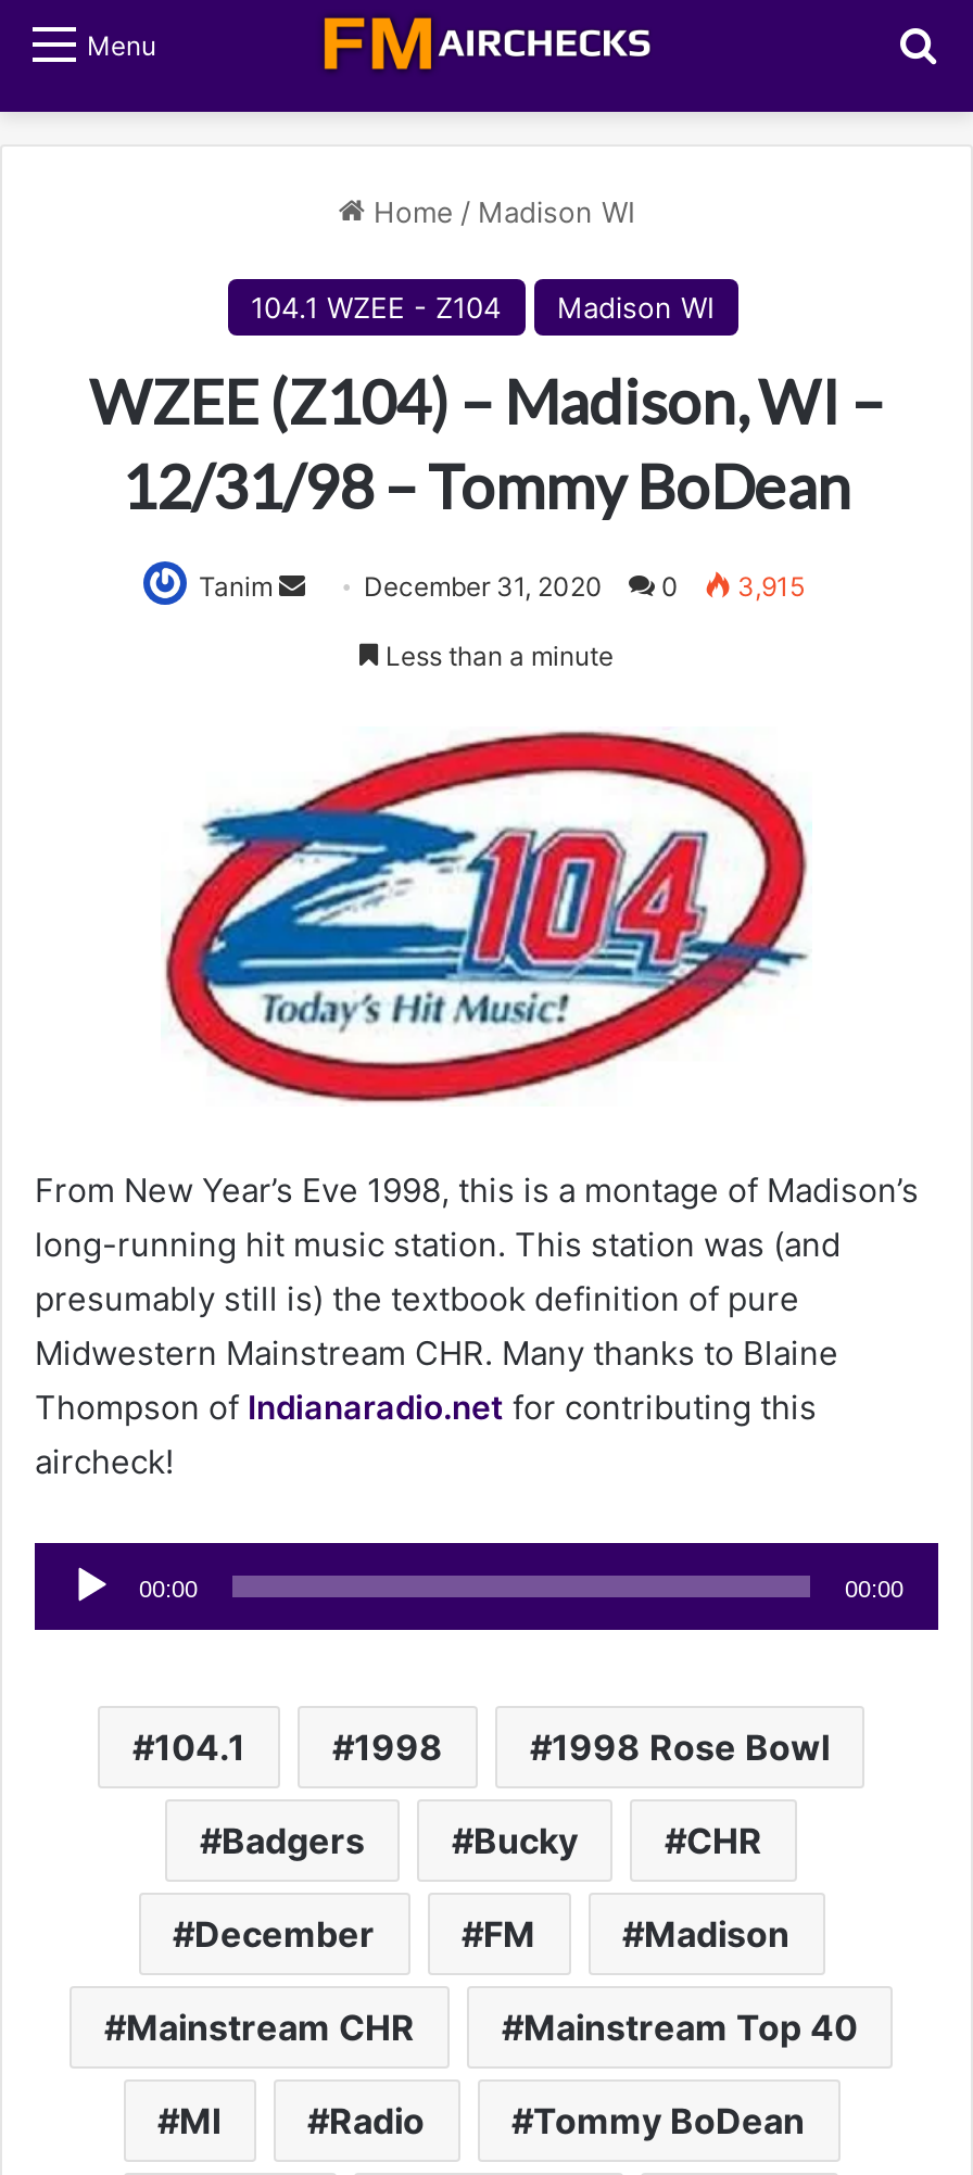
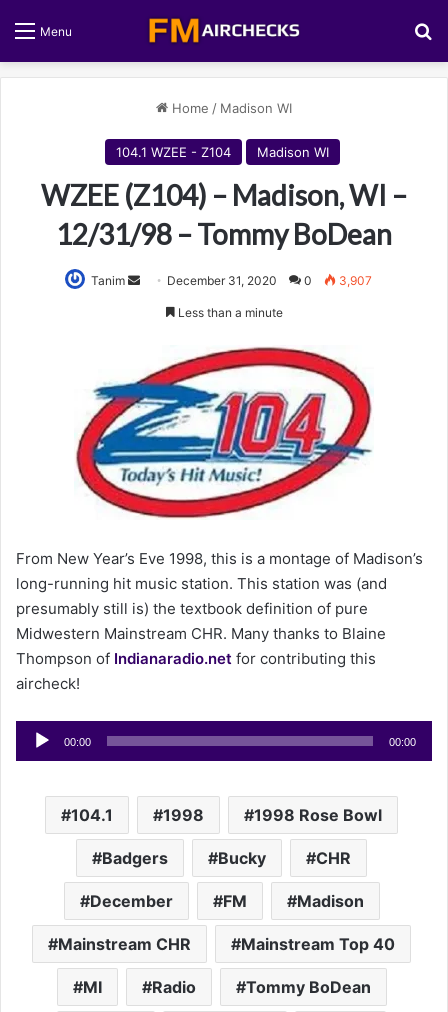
[731,570,805,603] 3,915 -> [335,273,371,288] 3,907

